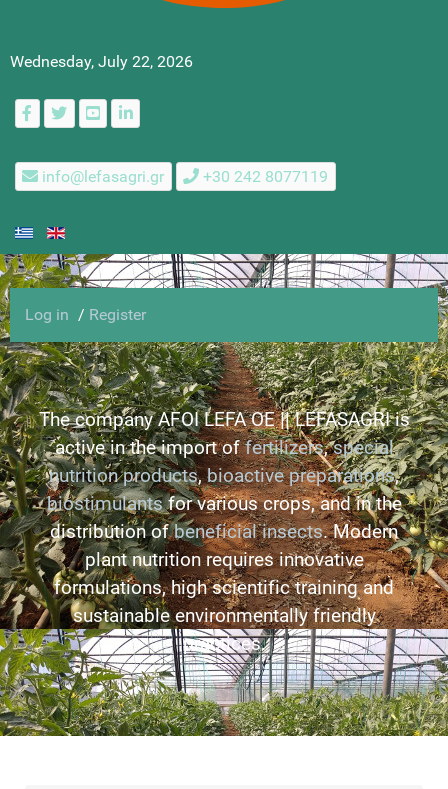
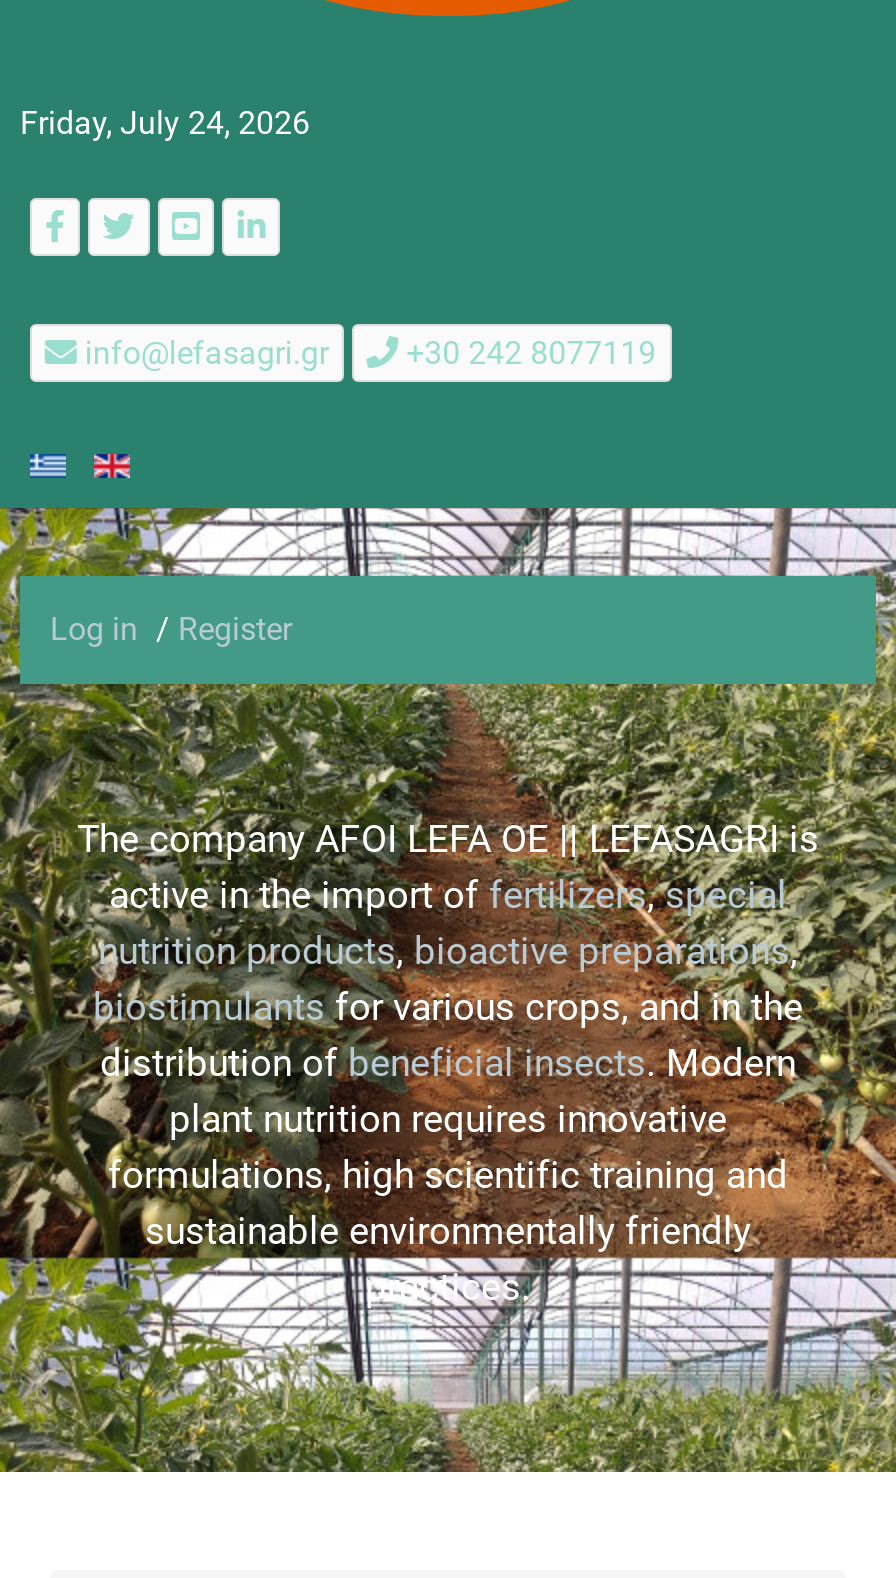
[10,52,193,71] Wednesday, July 22, 2026 -> [20,104,310,142] Friday, July 24, 2026

